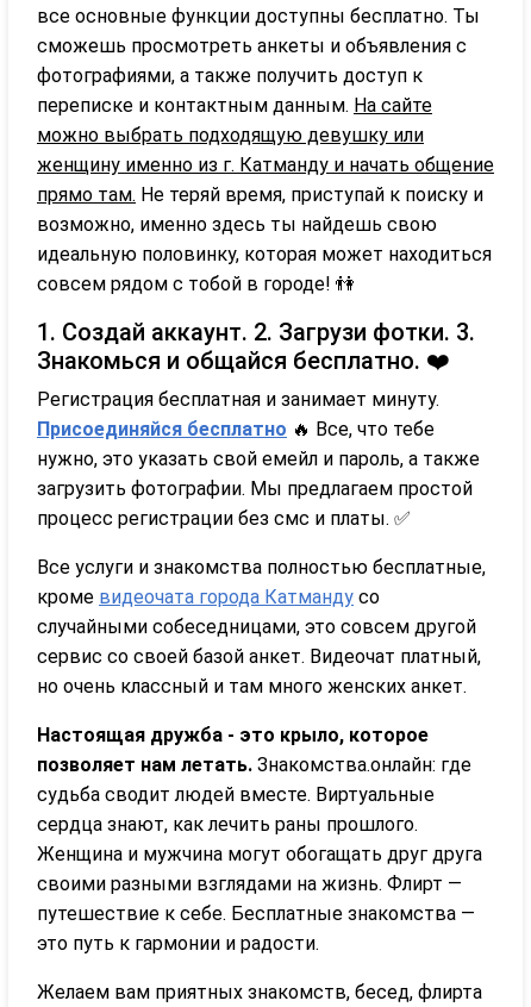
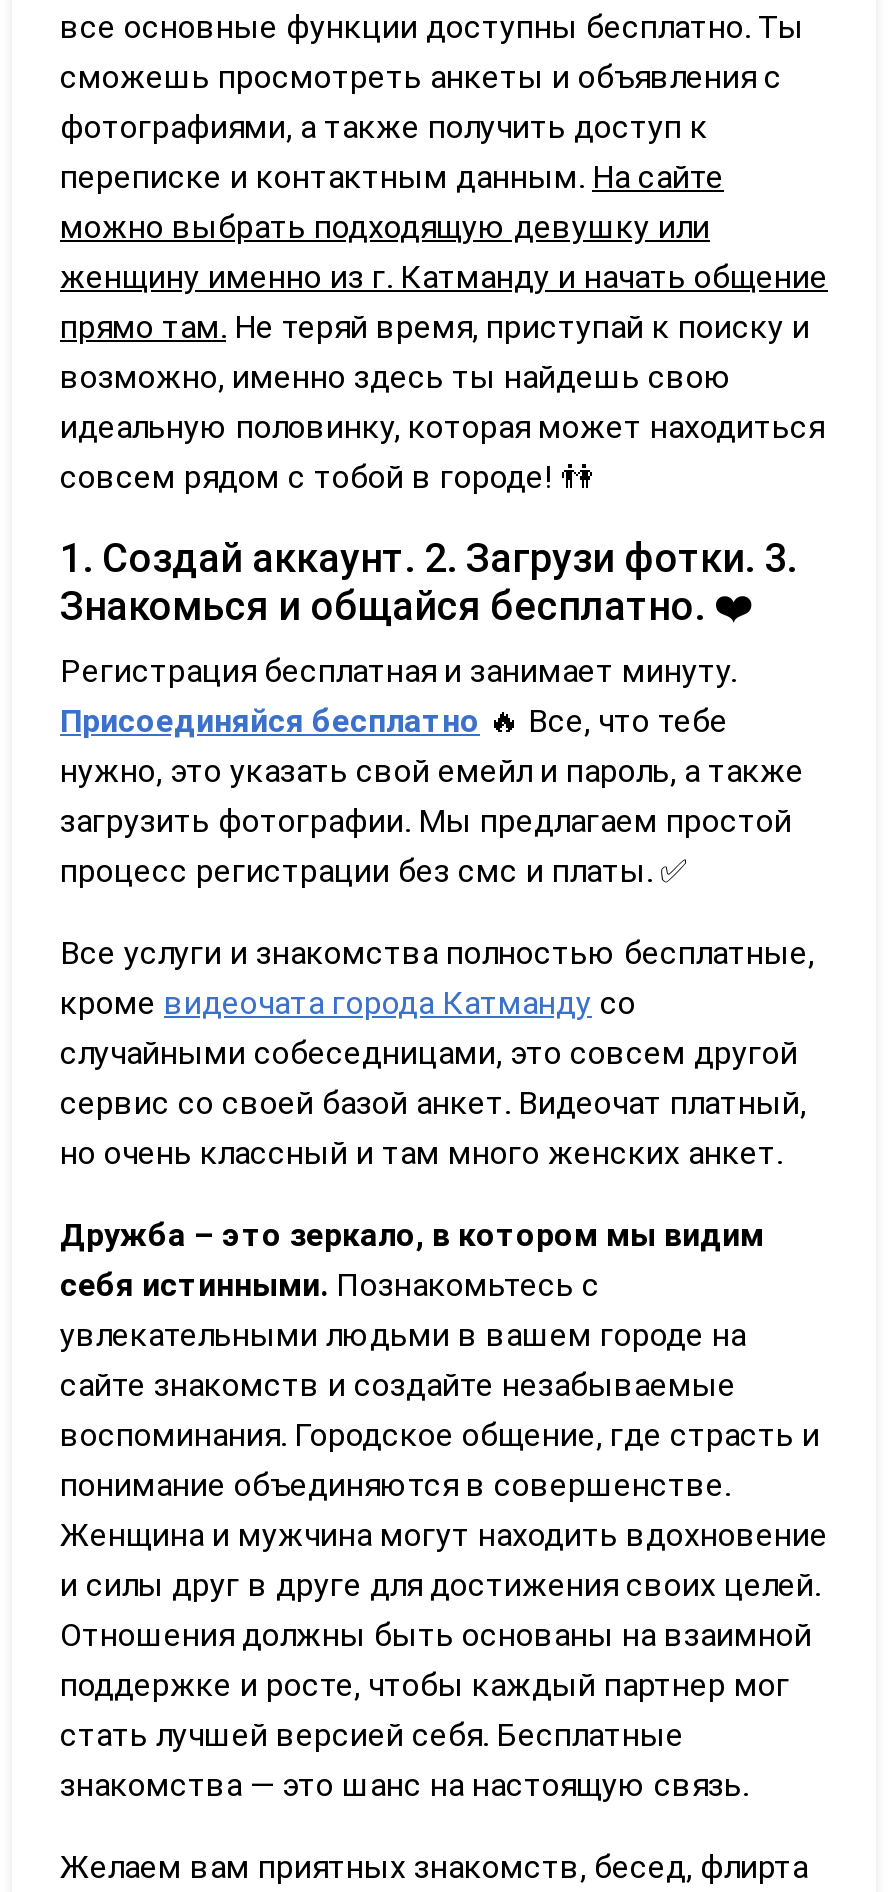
[37,723,482,954] Настоящая дружба - это крыло, которое | позволяет нам летать. Знакомства.онлайн: где | судьба сводит людей вместе. Виртуальные | сердца знают, как лечить раны прошлого. | Женщина и мужчина могут обогащать друг друга | своими разными взглядами на жизнь. Флирт — | путешествие к себе. Бесплатные знакомства — | это путь к гармонии и радости. -> [60,1215,828,1803] Дружба – это зеркало, в котором мы видим | себя истинными. Познакомьтесь с | увлекательными людьми в вашем городе на | сайте знакомств и создайте незабываемые | воспоминания. Городское общение, где страсть и | понимание объединяются в совершенстве. | Женщина и мужчина могут находить вдохновение | и силы друг в друге для достижения своих целей. | Отношения должны быть основаны на взаимной | поддержке и росте, чтобы каждый партнер мог | стать лучшей версией себя. Бесплатные | знакомства — это шанс на настоящую связь.

